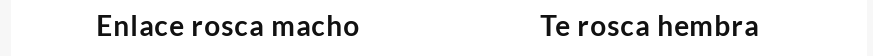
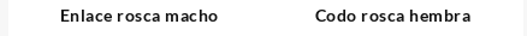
[540,8,759,42] Te rosca hembra -> [315,5,471,25] Codo rosca hembra

